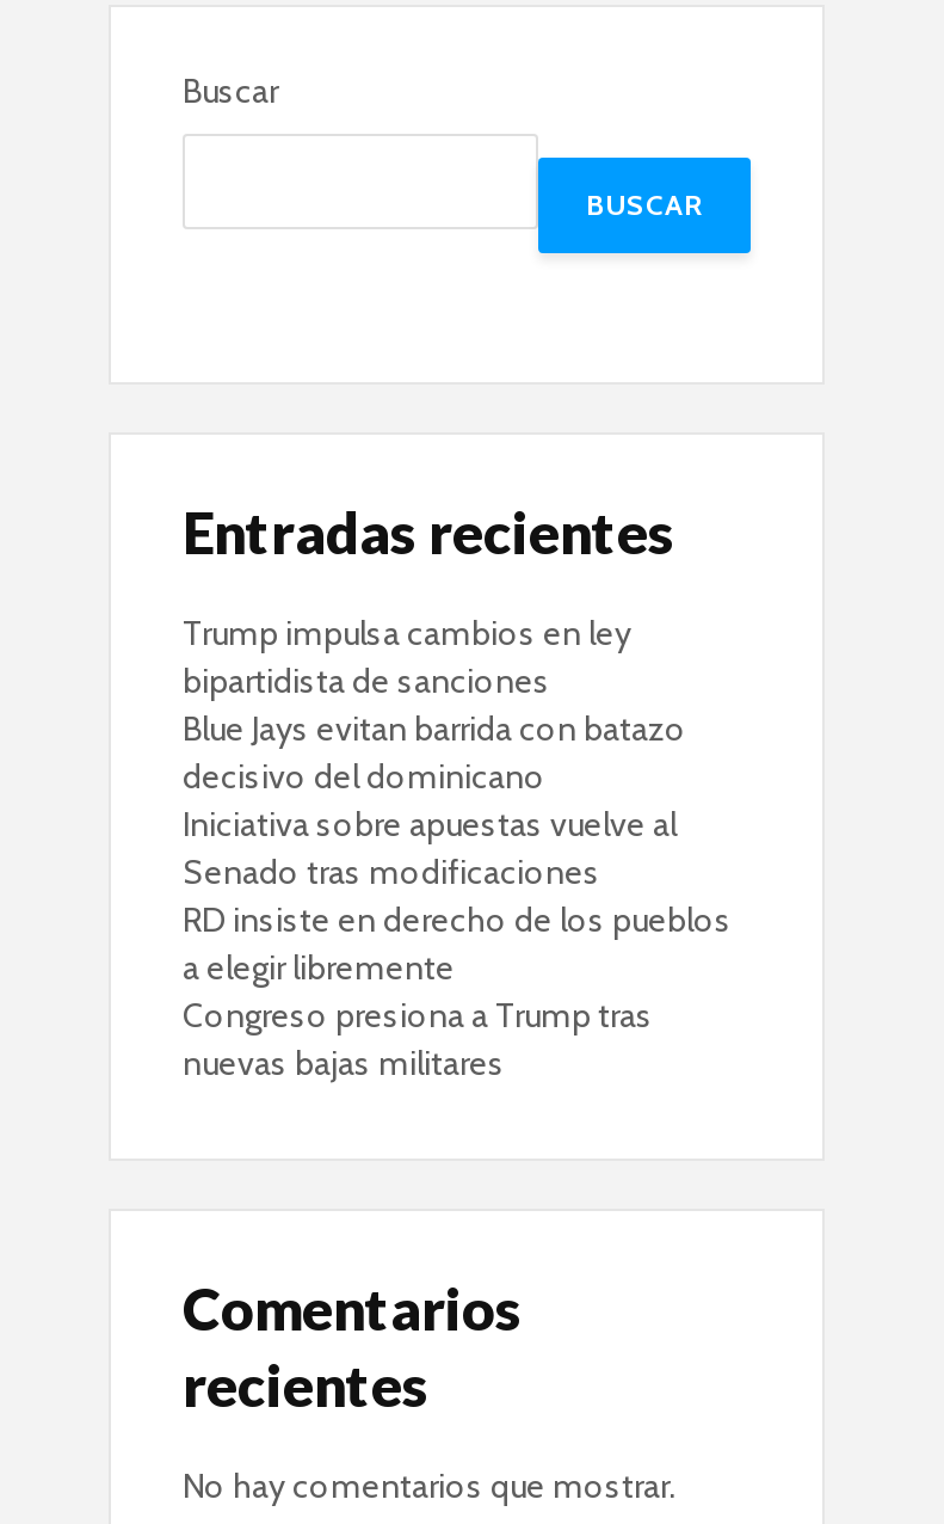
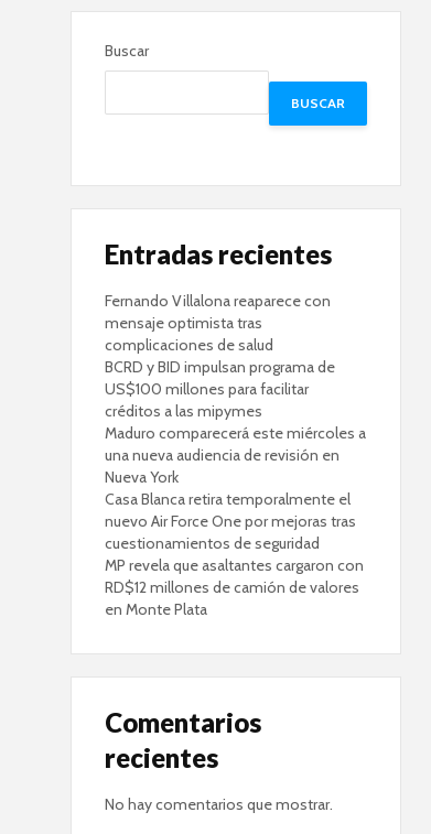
[183,612,732,1085] Trump impulsa cambios en ley | bipartidista de sanciones | Blue Jays evitan barrida con batazo | decisivo del dominicano | Iniciativa sobre apuestas vuelve al | Senado tras modificaciones | RD insiste en derecho de los pueblos | a elegir libremente | Congreso presiona a Trump tras | nuevas bajas militares -> [105,291,366,619] Fernando Villalona reaparece con | mensaje optimista tras | complicaciones de salud | BCRD y BID impulsan programa de | US$100 millones para facilitar | créditos a las mipymes | Maduro comparecerá este miércoles a | una nueva audiencia de revisión en | Nueva York | Casa Blanca retira temporalmente el | nuevo Air Force One por mejoras tras | cuestionamientos de seguridad | MP revela que asaltantes cargaron con | RD$12 millones de camión de valores | en Monte Plata

